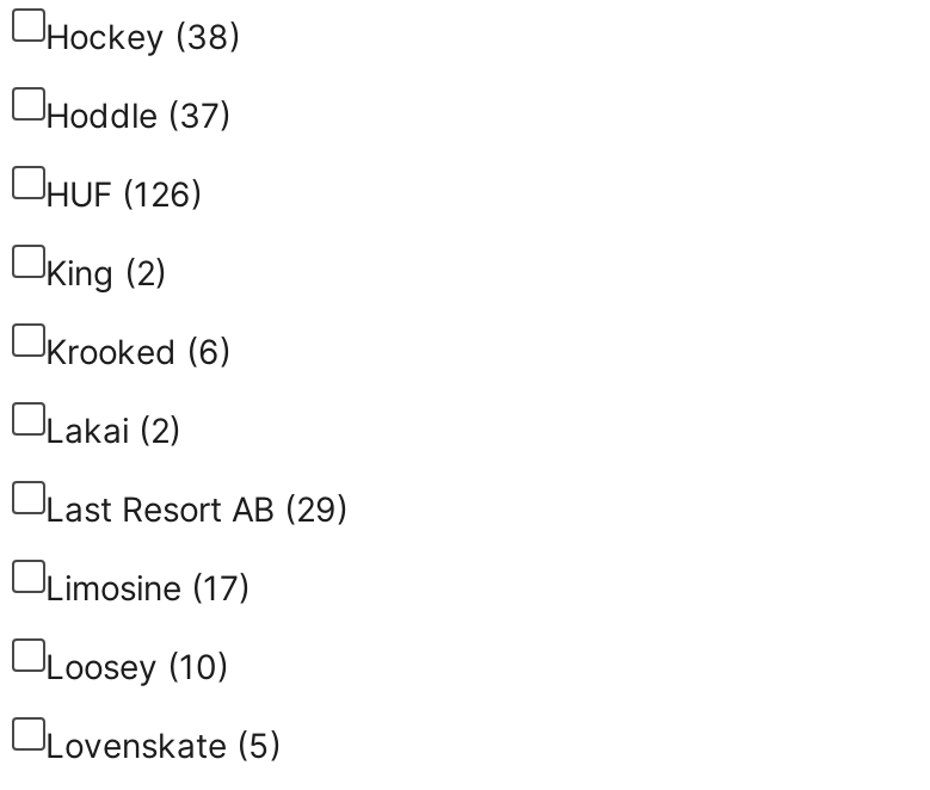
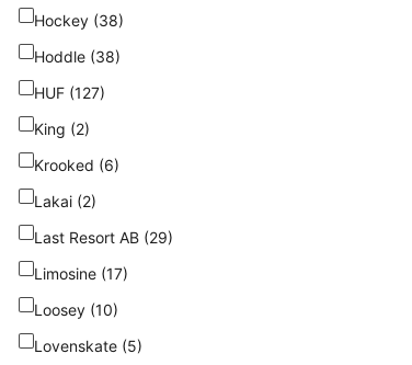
[45,94,232,135] Hoddle (37) -> [34,47,121,66] Hoddle (38)
[45,173,203,214] HUF (126) -> [34,83,105,102] HUF (127)

